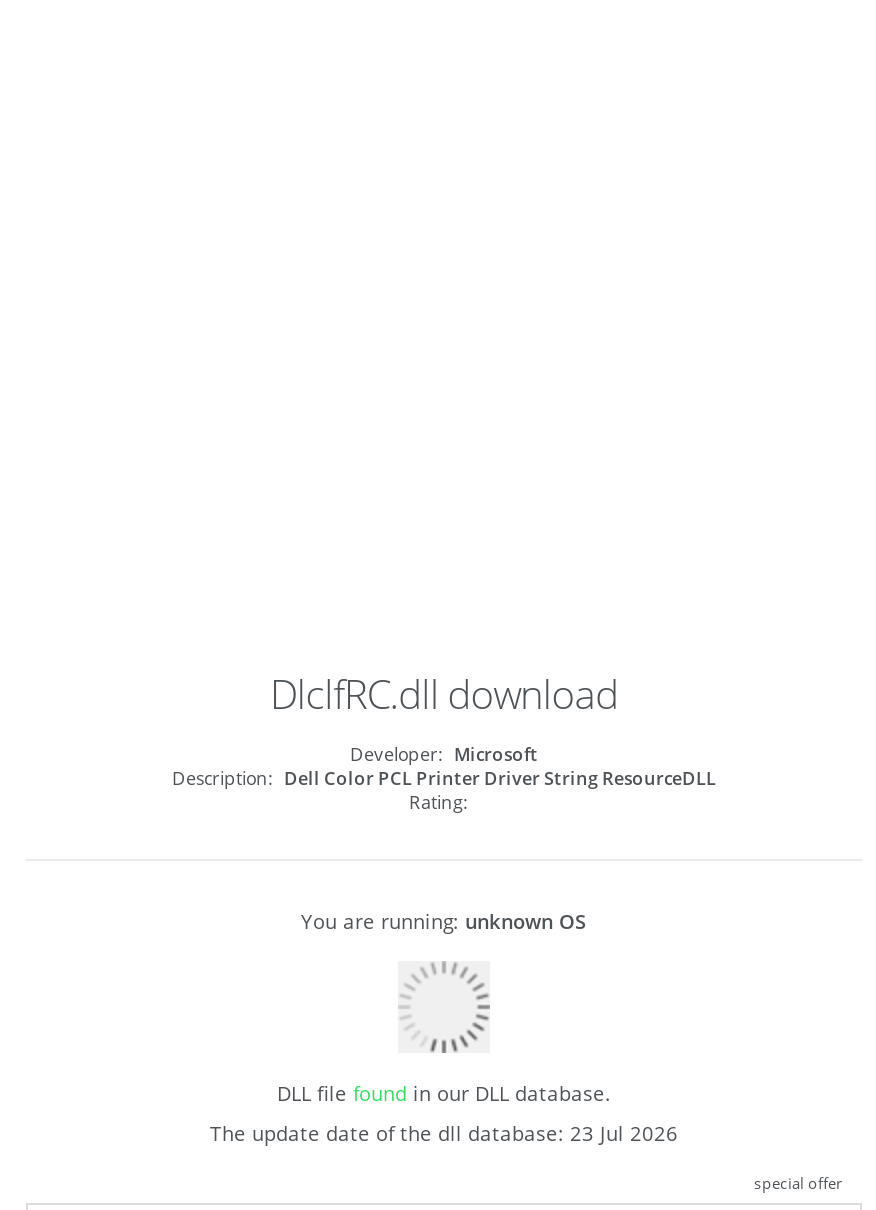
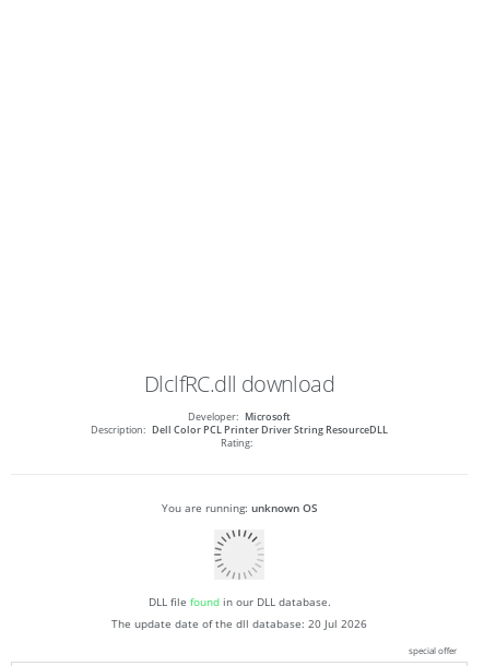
[210,1119,678,1147] The update date of the dll database: 23 Jul 2026 -> [111,616,367,631] The update date of the dll database: 20 Jul 2026

